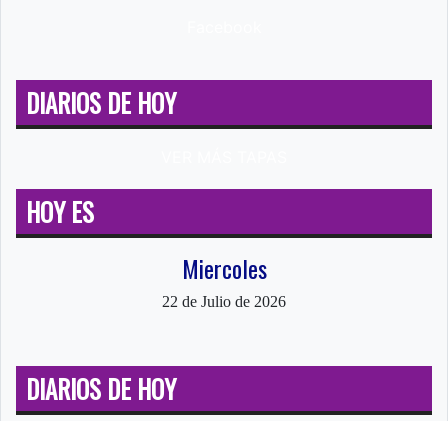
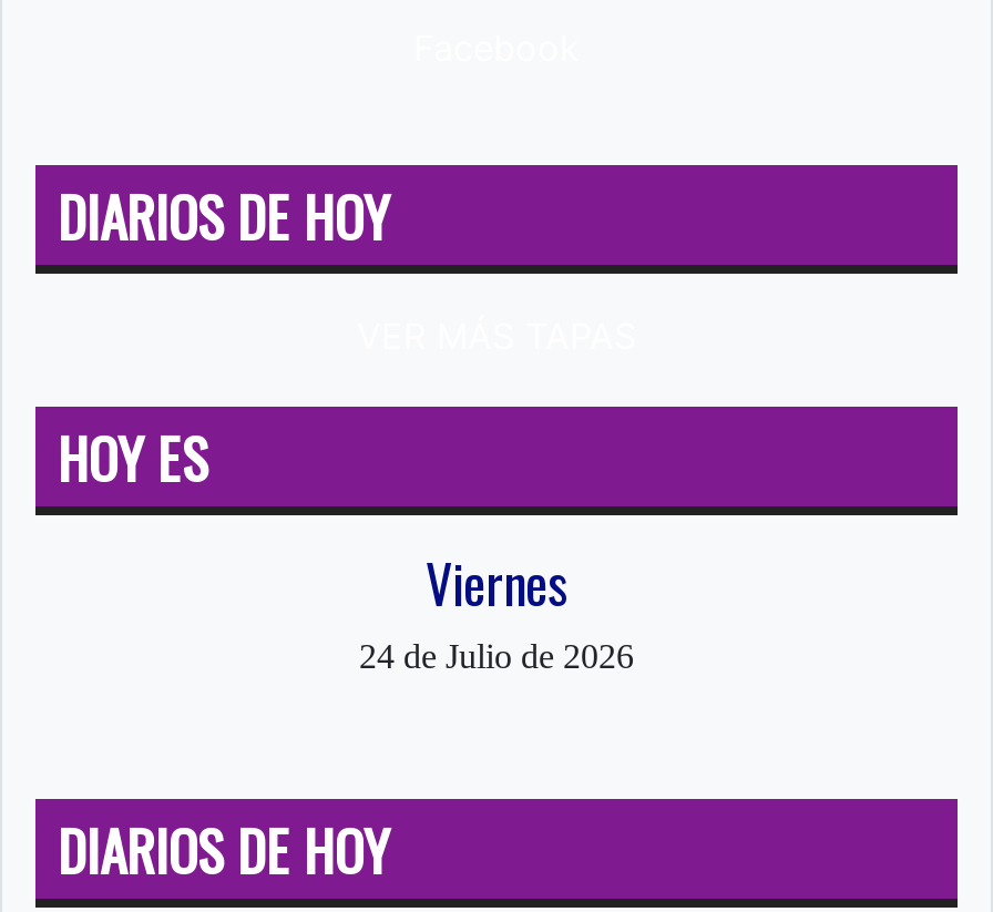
[162,250,286,310] Miercoles | 22 de Julio de 2026 -> [359,543,634,676] Viernes | 24 de Julio de 2026

